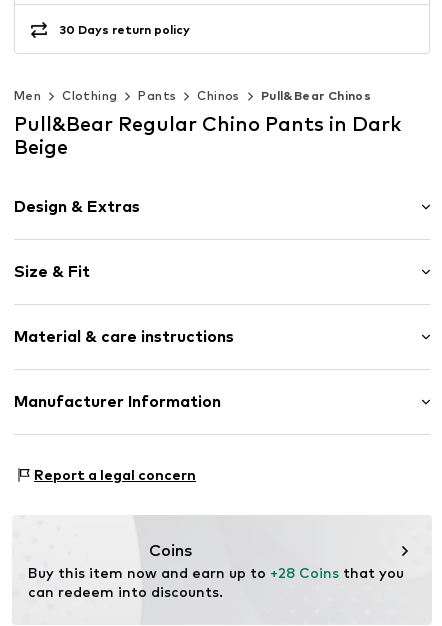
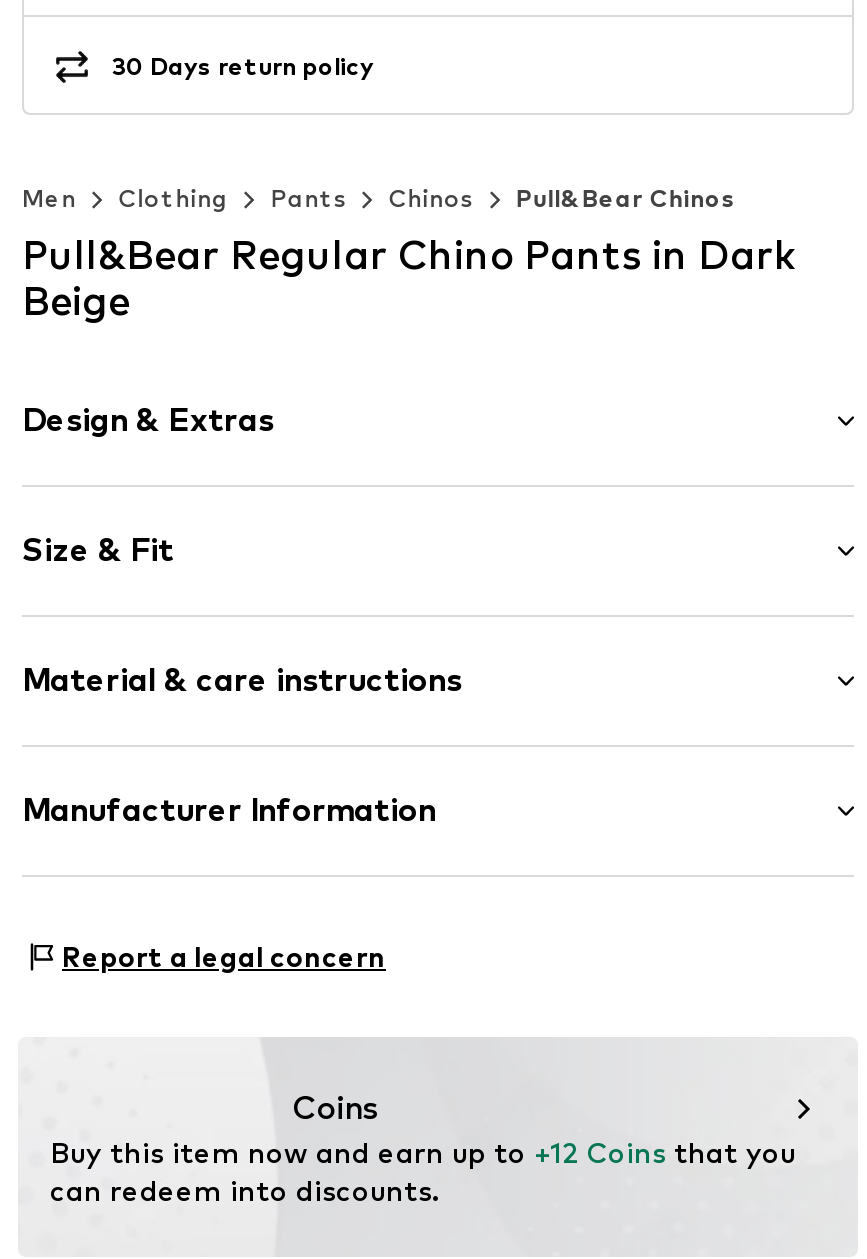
[28,564,404,581] Buy this item now and earn up to +28 Coins that you -> [50,1136,796,1170] Buy this item now and earn up to +12 Coins that you

